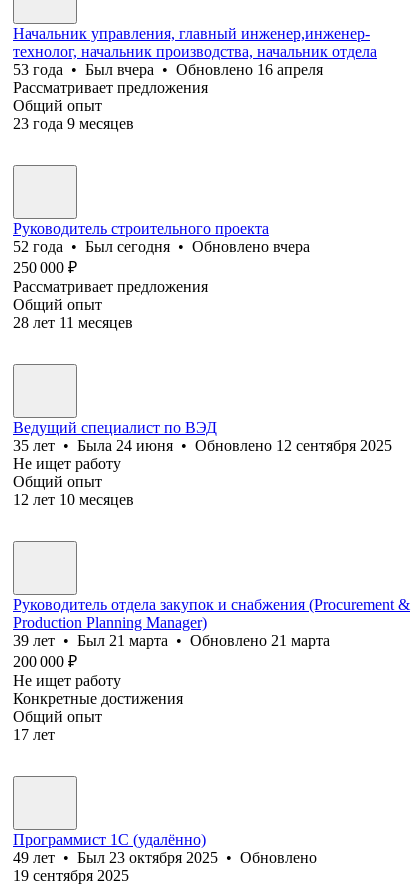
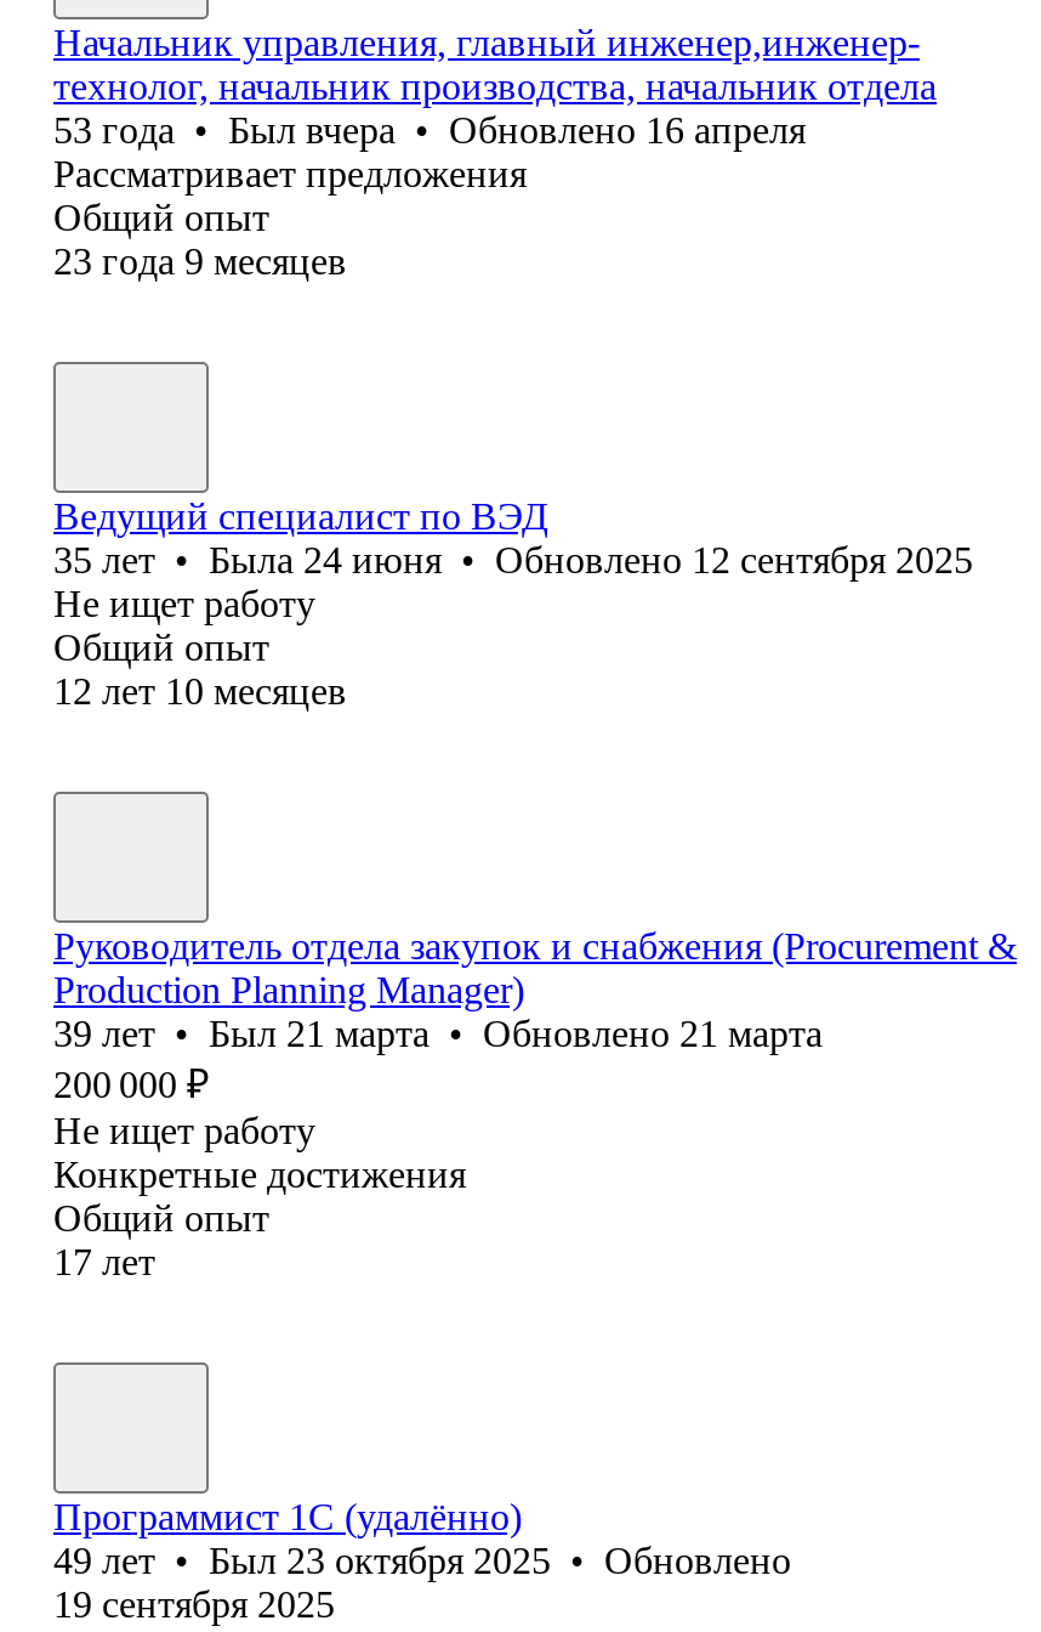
[13,220,310,331] Руководитель строительного проекта | 52 года • Был сегодня • Обновлено вчера | 250 000 ₽ | Рассматривает предложения | Общий опыт | 28 лет 11 месяцев -> none

